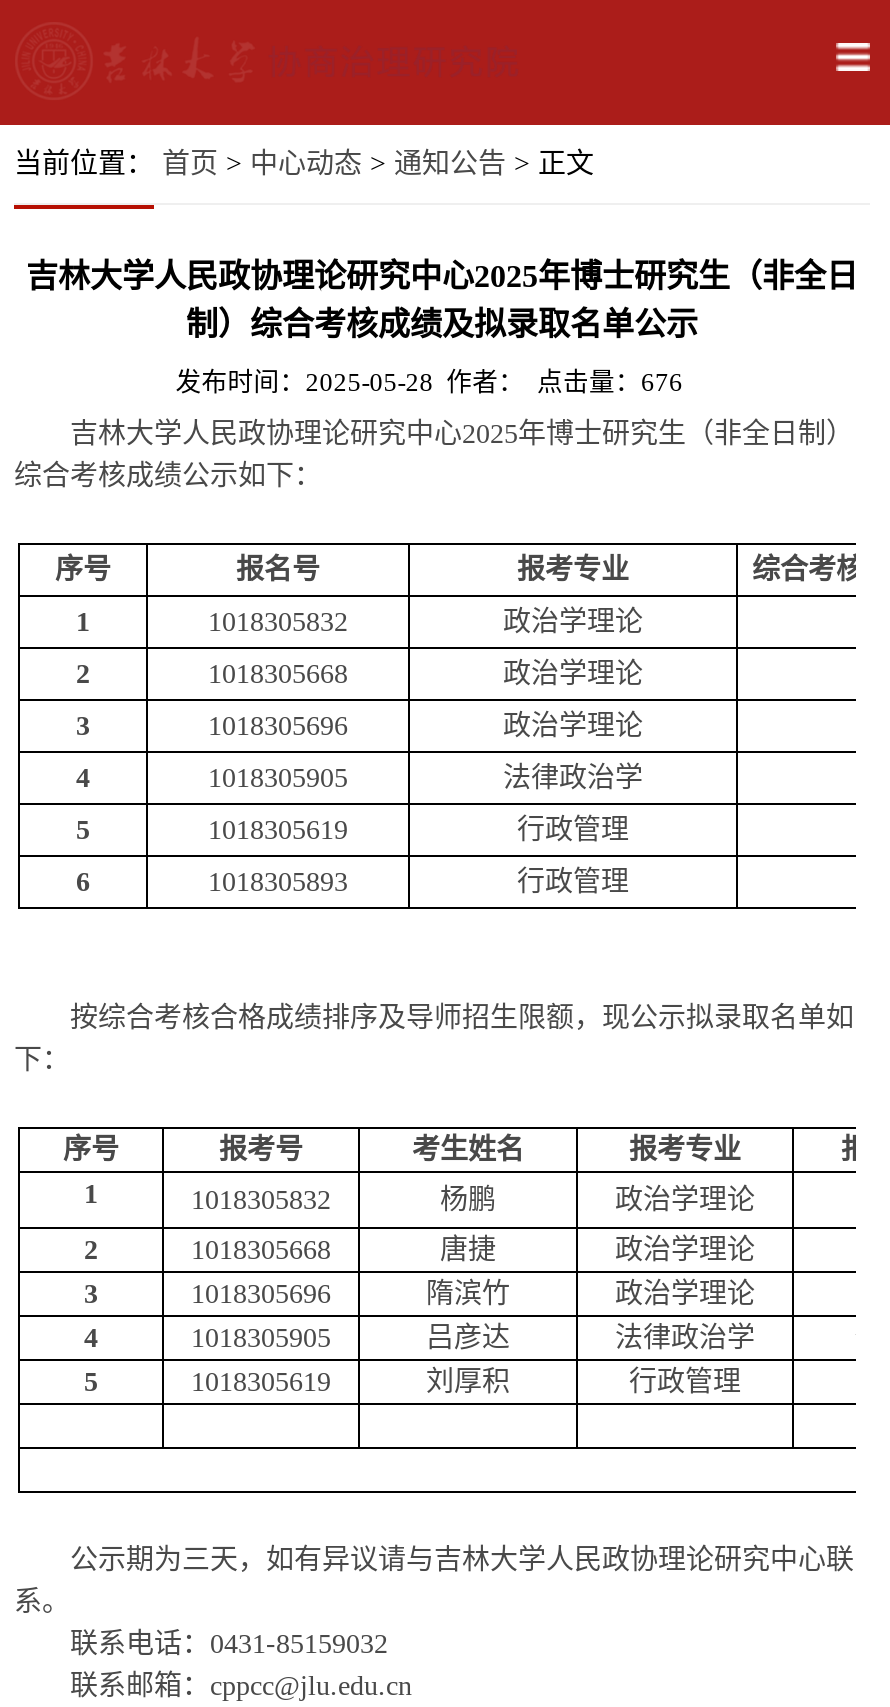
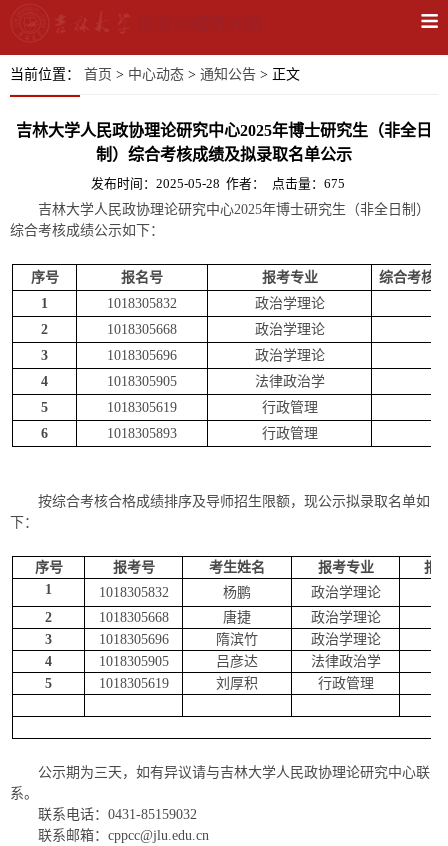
[175,370,683,398] 发布时间：2025-05-28 作者： 点击量：676 -> [91,177,344,191] 发布时间：2025-05-28 作者： 点击量：675

